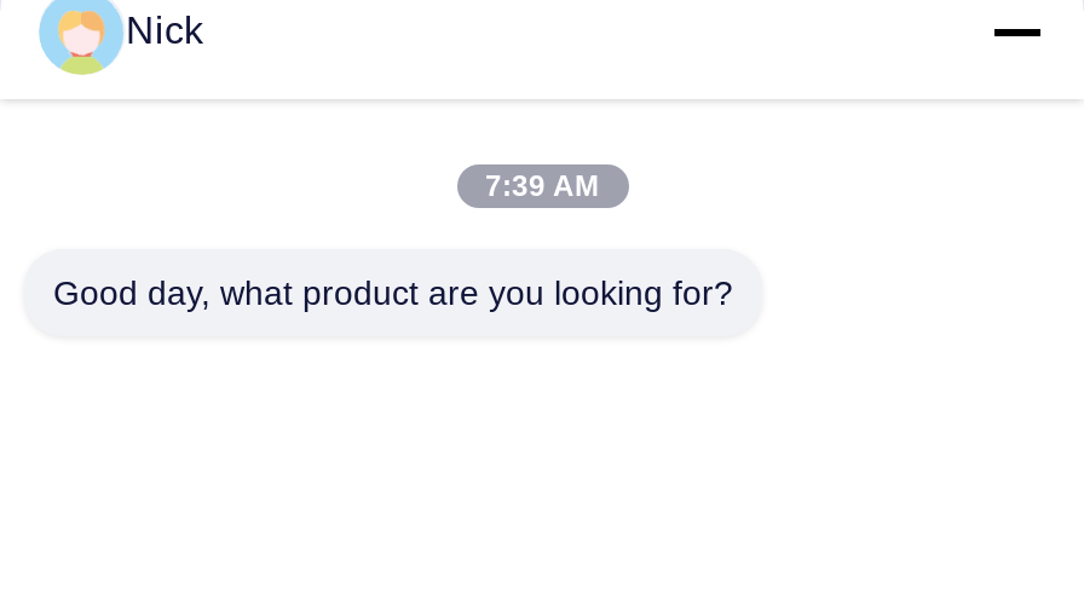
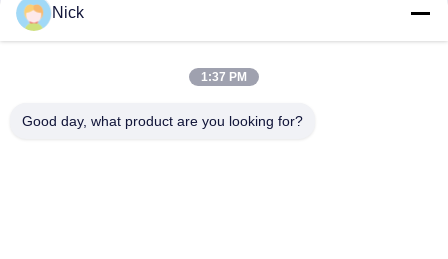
[485,169,599,203] 7:39 AM -> [201,70,247,84] 1:37 PM

